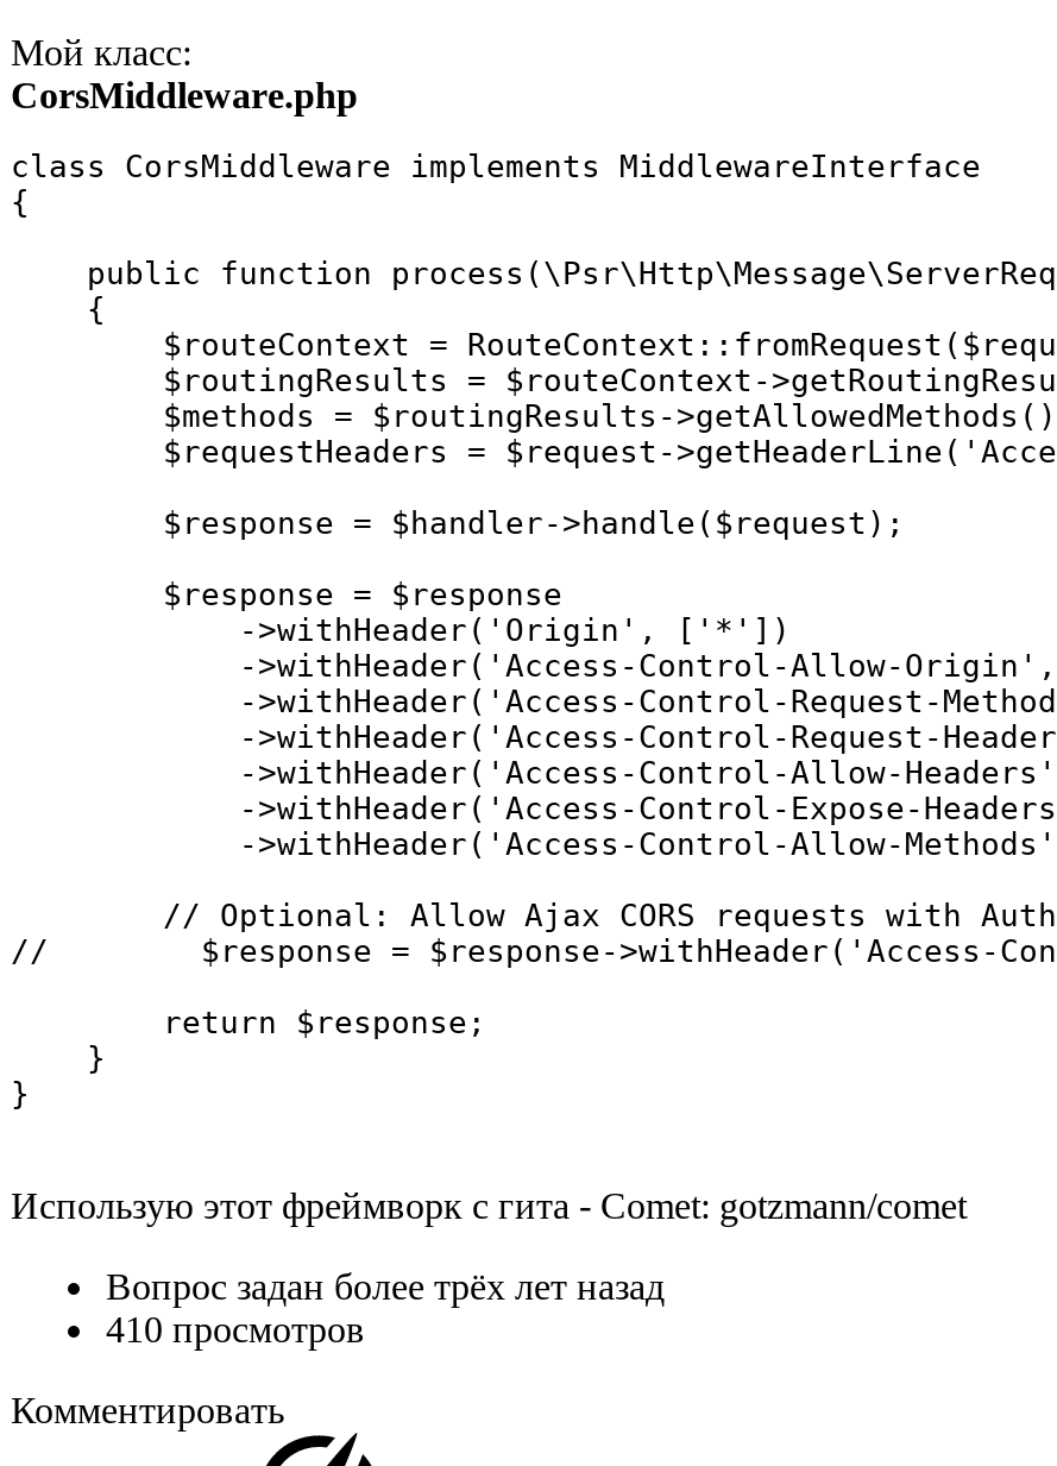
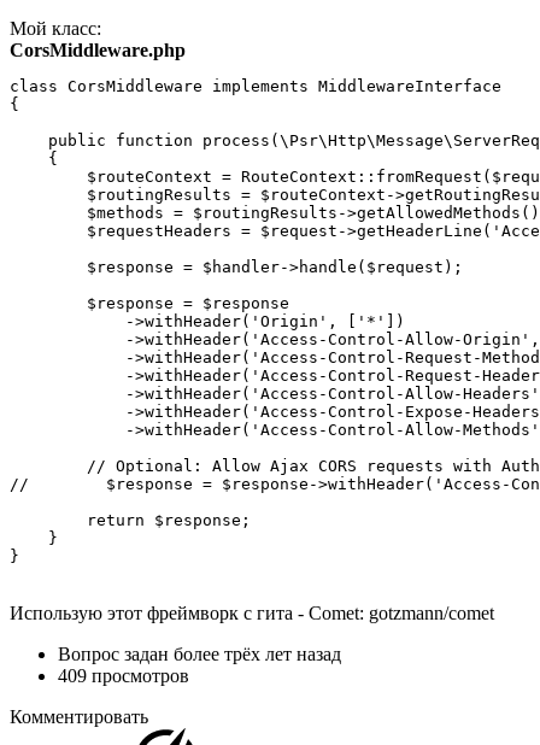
[106,1309,365,1349] 410 просмотров -> [58,665,189,686] 409 просмотров

